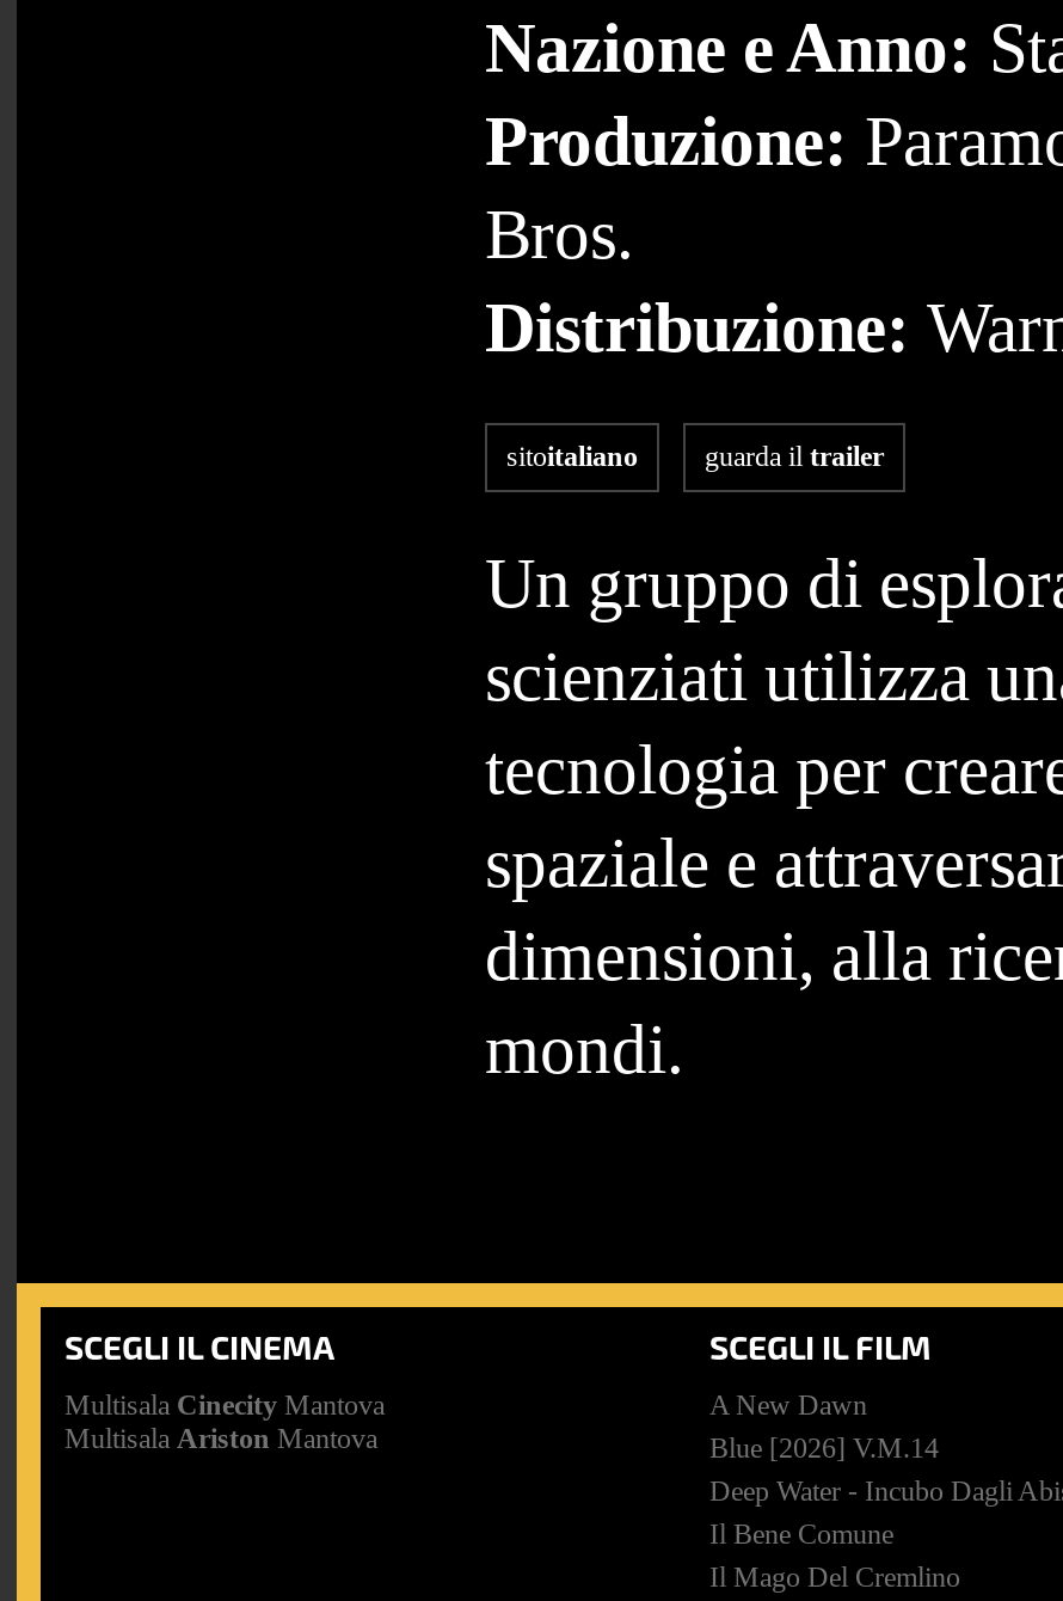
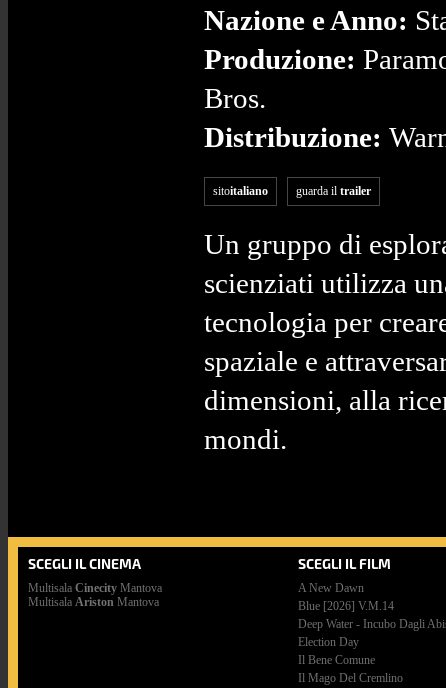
none -> [298,635,359,649] Election Day

